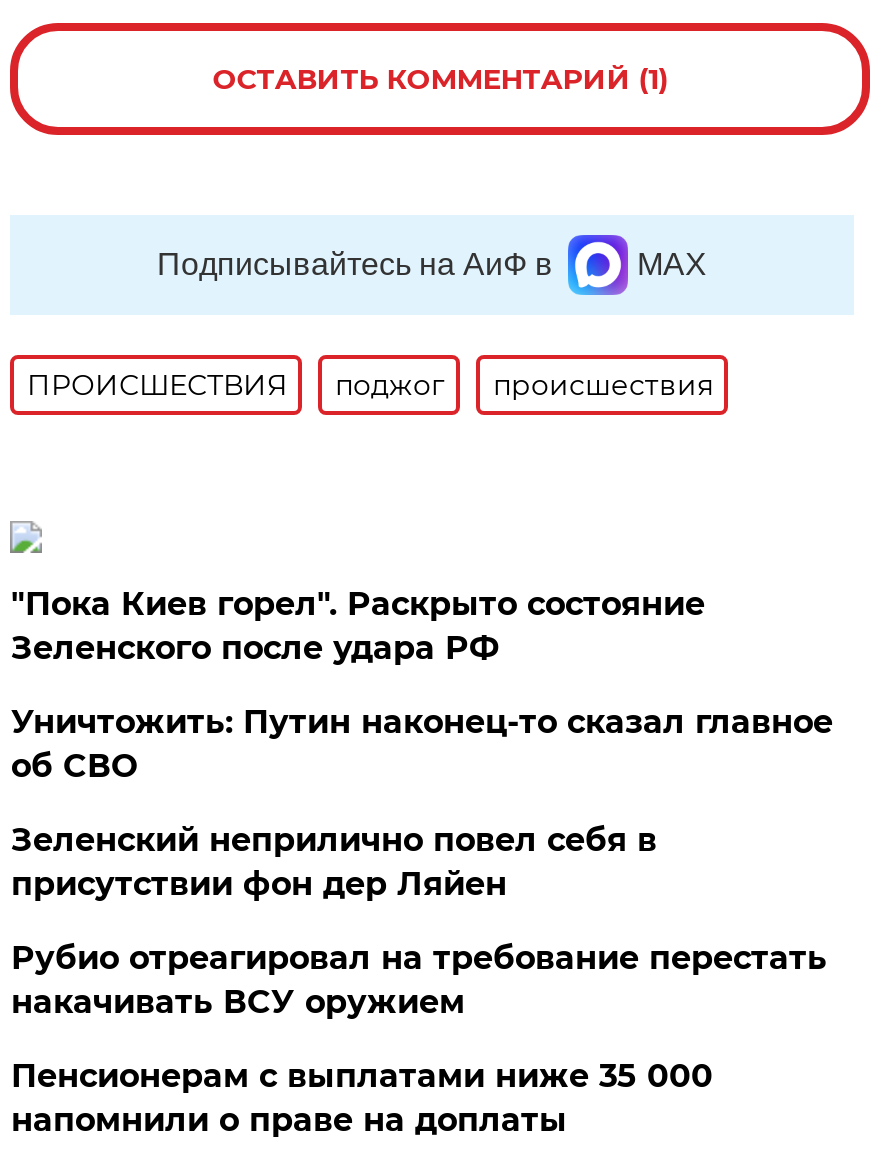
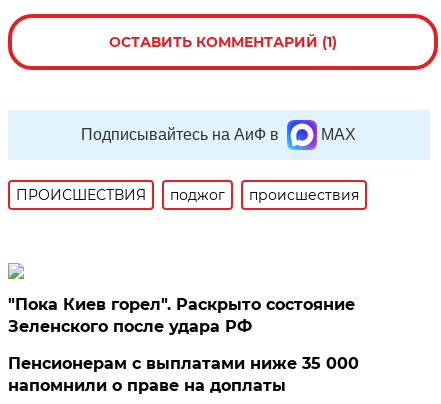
[11,703,833,1021] Уничтожить: Путин наконец-то сказал главное | об СВО | Зеленский неприлично повел cебя в | присутствии фон дер Ляйен | Рубио отреагировал на требование перестать | накачивать ВСУ оружием -> none

